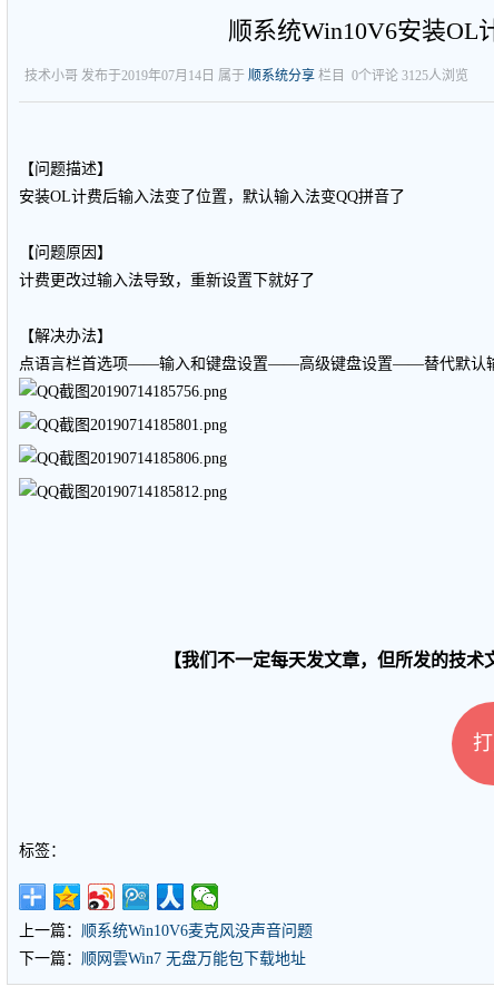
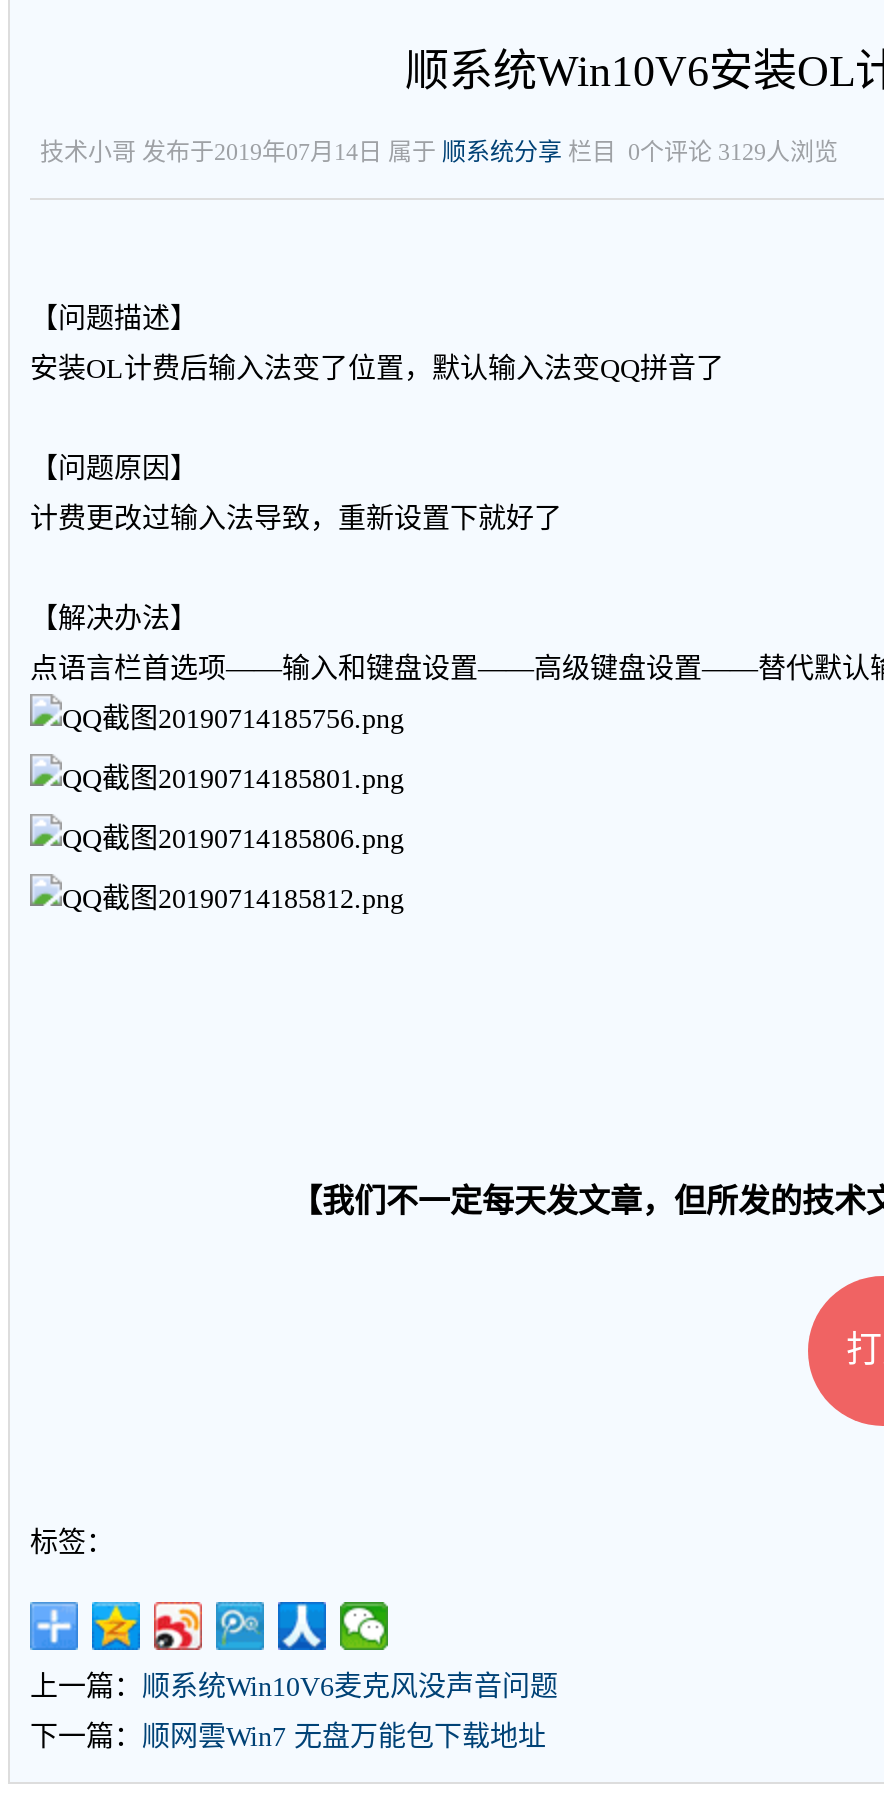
[24,68,468,84] 技术小哥 发布于2019年07月14日 属于顺系统分享栏目 0个评论 3125人浏览 -> [40,138,838,166] 技术小哥 发布于2019年07月14日 属于顺系统分享栏目 0个评论 3129人浏览

